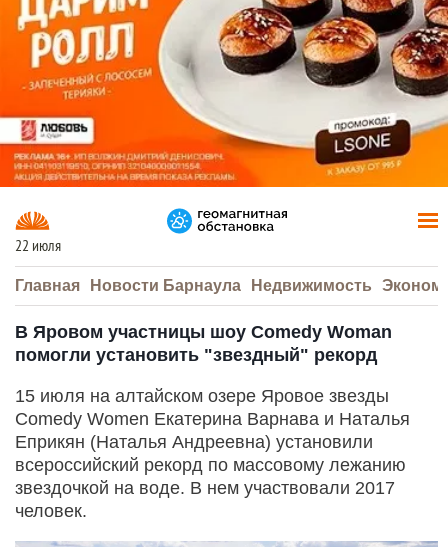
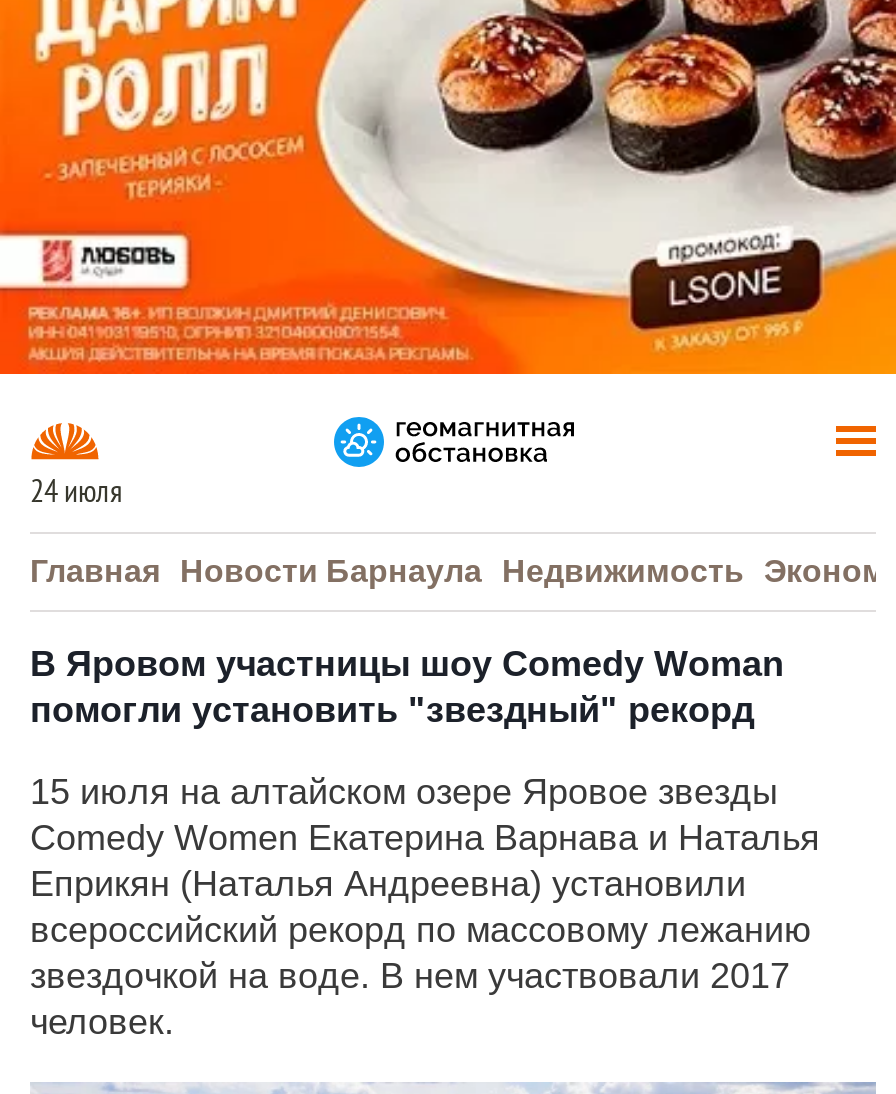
[15,237,61,255] 22 июля -> [30,474,122,510] 24 июля

